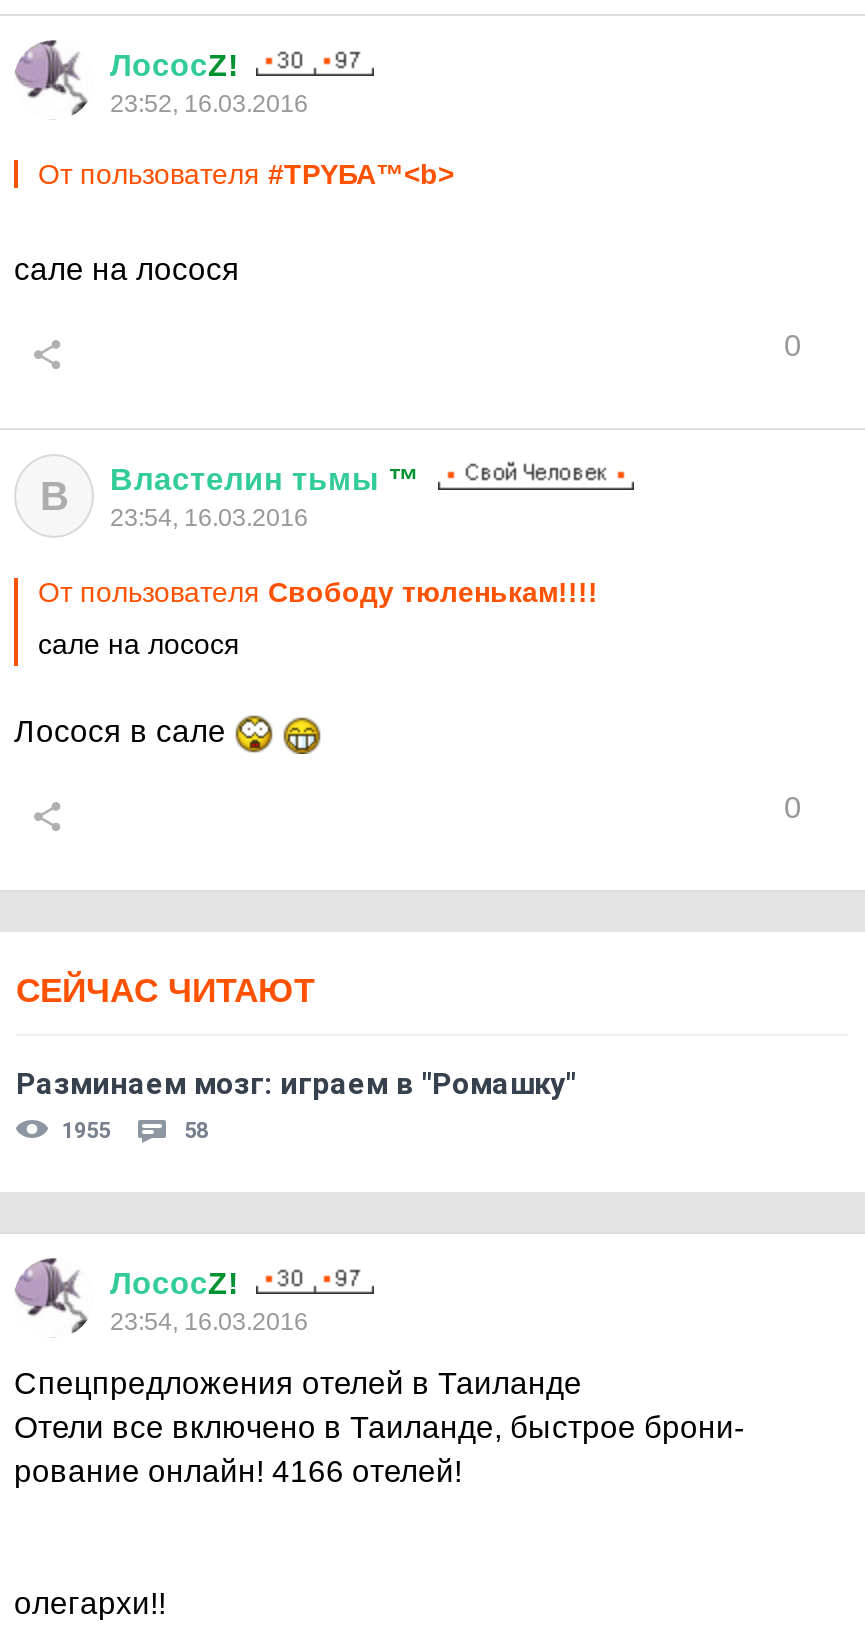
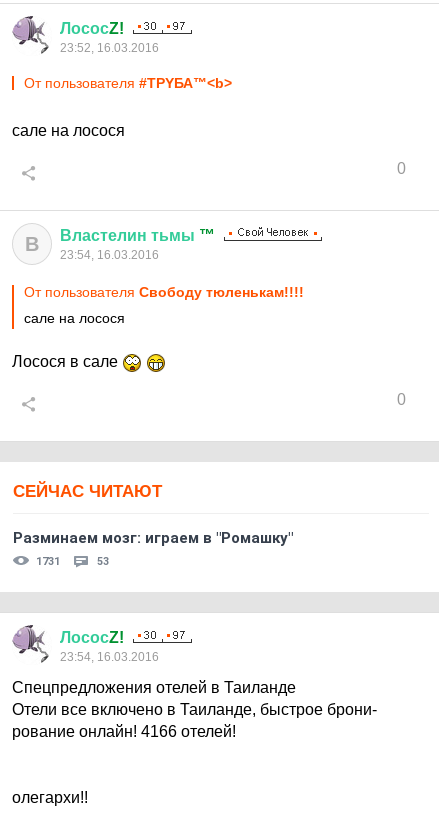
[62,1118,110,1144] 1955 -> [36,555,60,568] 1731
[184,1118,208,1144] 58 -> [97,555,109,568] 53

